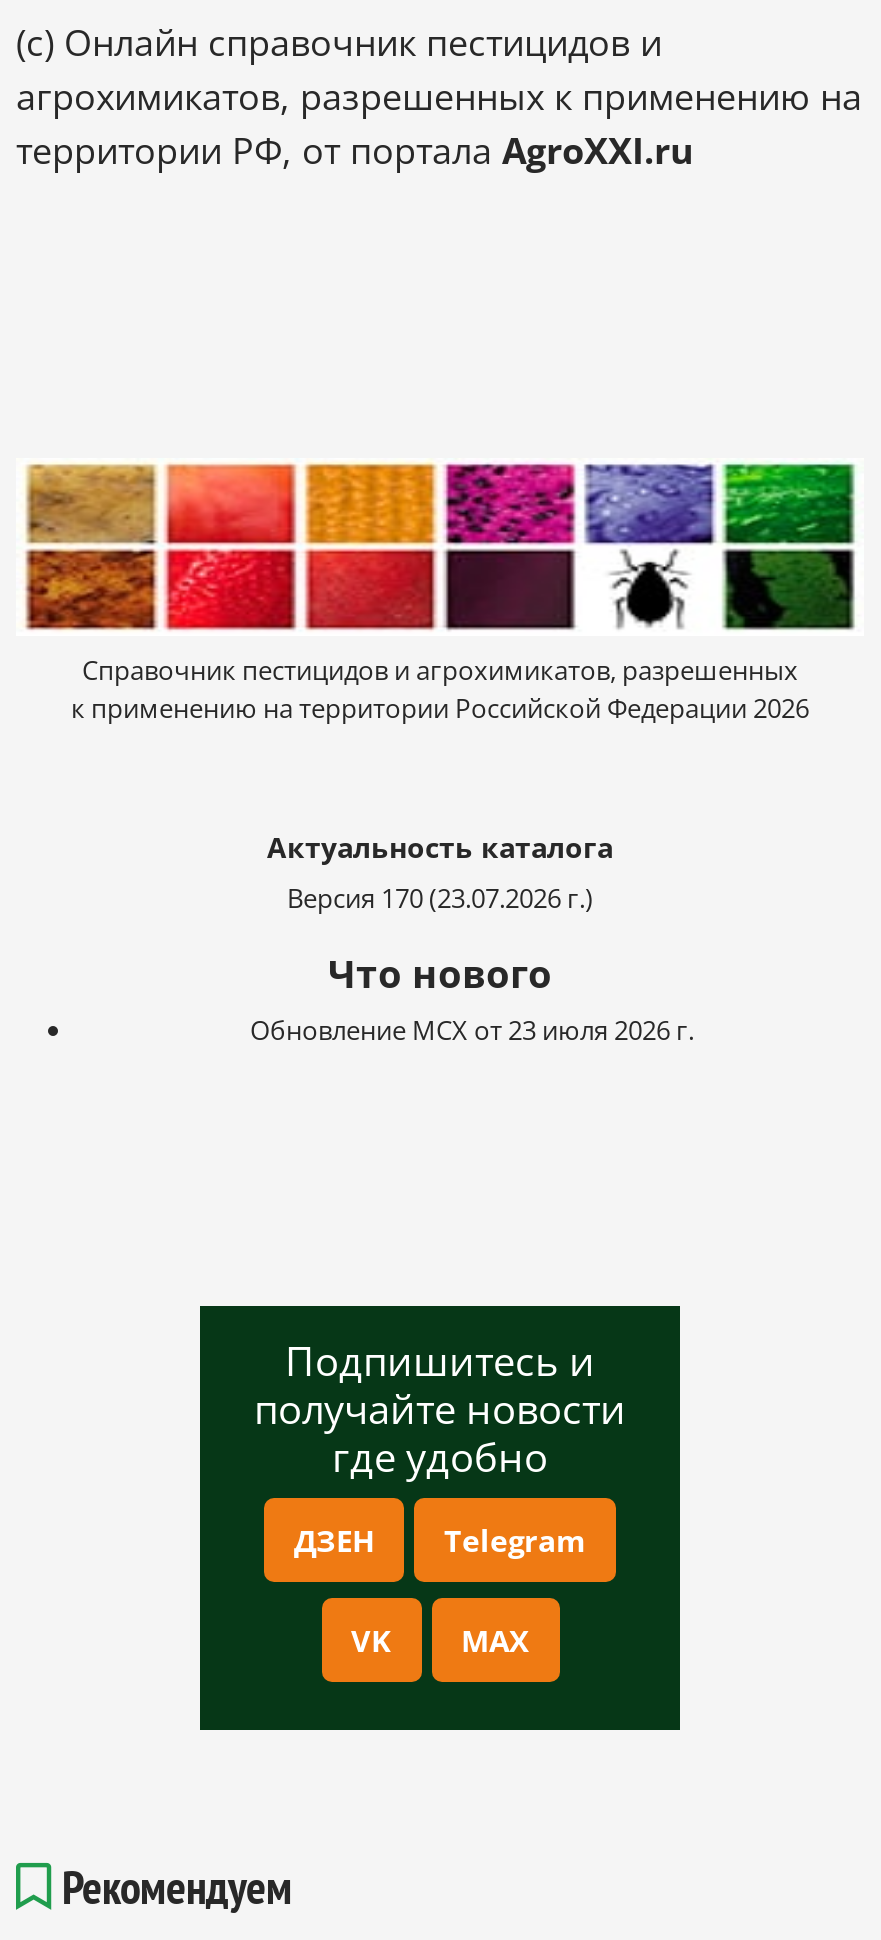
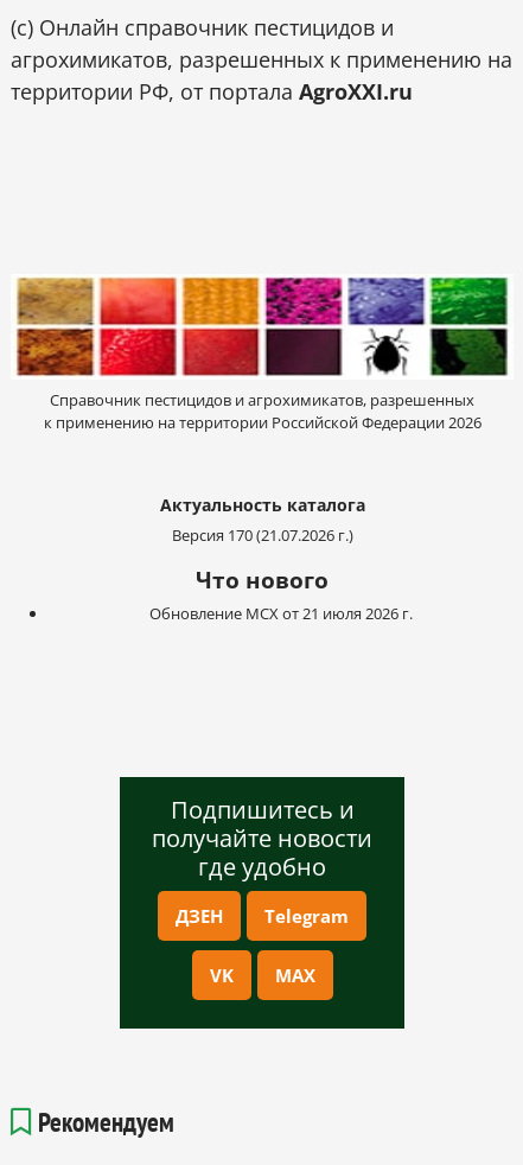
[287,880,593,916] Версия 170 (23.07.2026 г.) -> [171,524,353,546] Версия 170 (21.07.2026 г.)
[250,1012,694,1048] Обновление МСХ от 23 июля 2026 г. -> [149,603,413,624] Обновление МСХ от 21 июля 2026 г.

